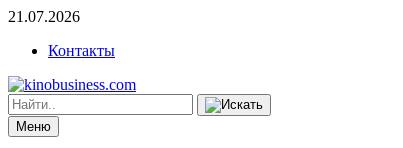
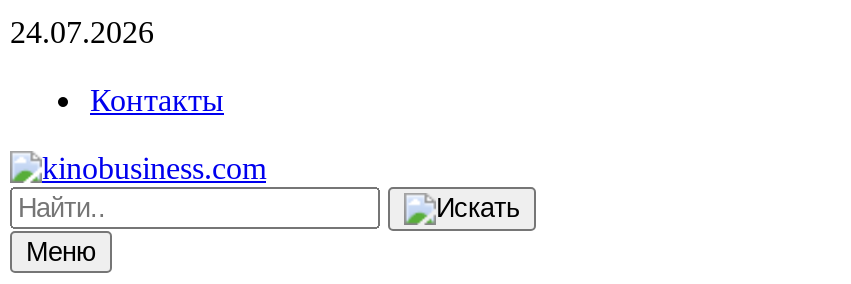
[8,8,80,25] 21.07.2026 -> [10,15,154,49] 24.07.2026

